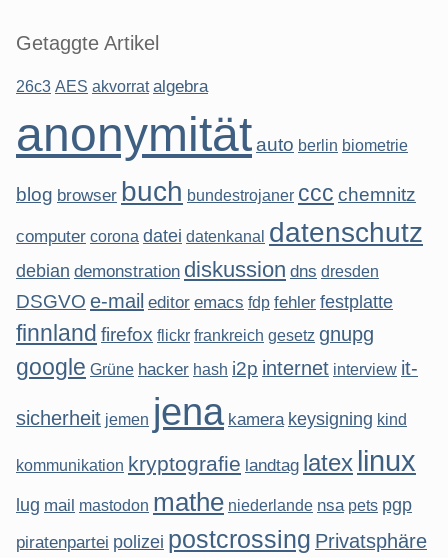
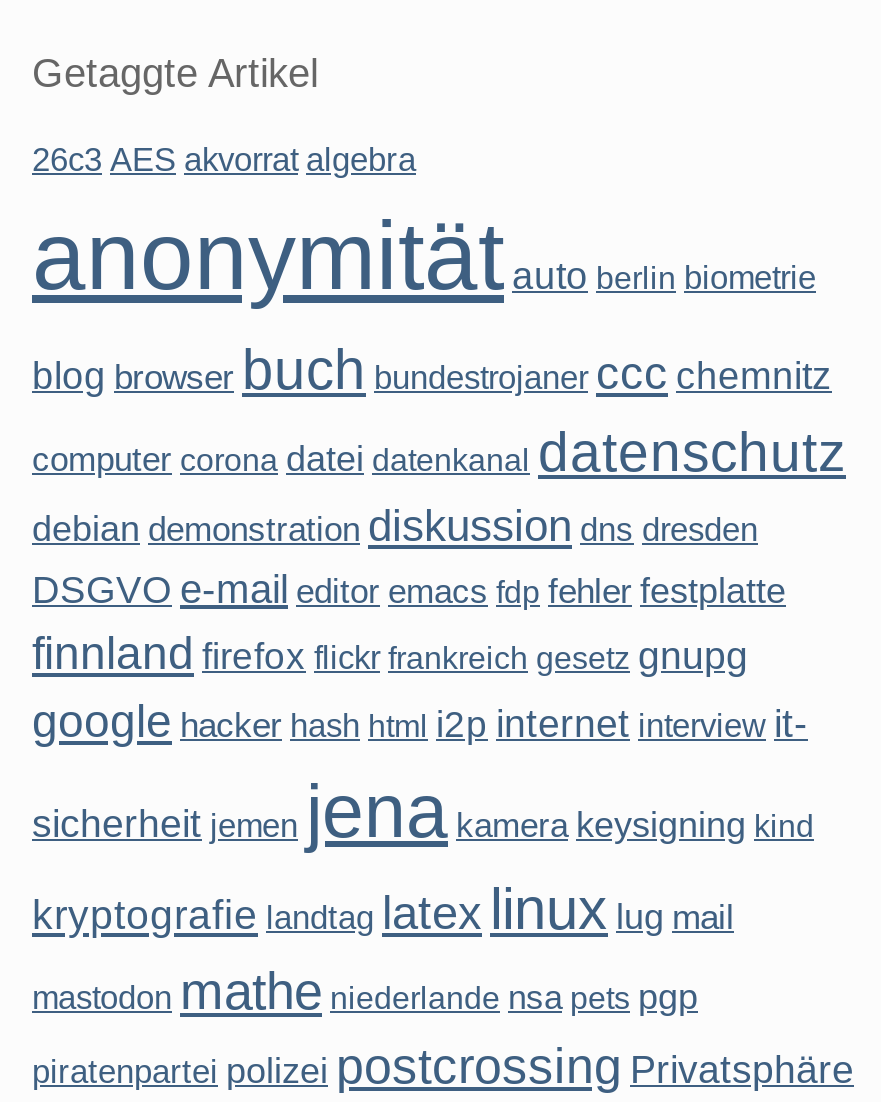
[16,354,418,380] google Grüne hacker hash i2p internet interview it- -> [32,696,808,748] google hacker hash html i2p internet interview it-
[16,445,416,516] kommunikation kryptografie landtag latex linux | lug mail mastodon mathe niederlande nsa pets pgp -> [32,878,734,1020] kryptografie landtag latex linux lug mail | mastodon mathe niederlande nsa pets pgp

